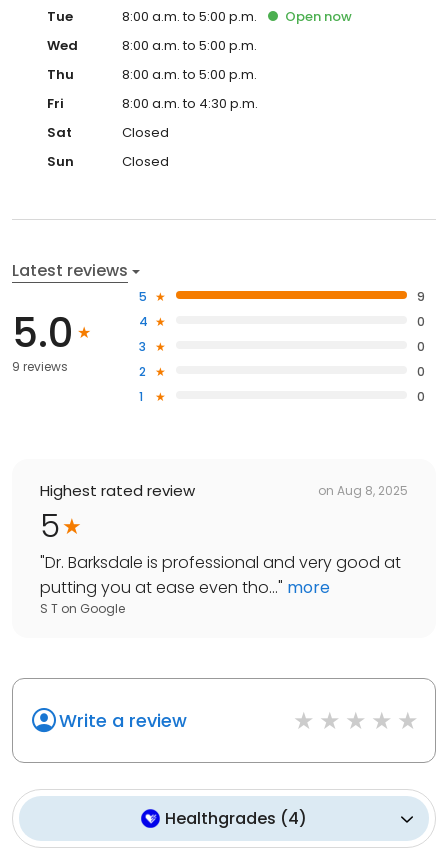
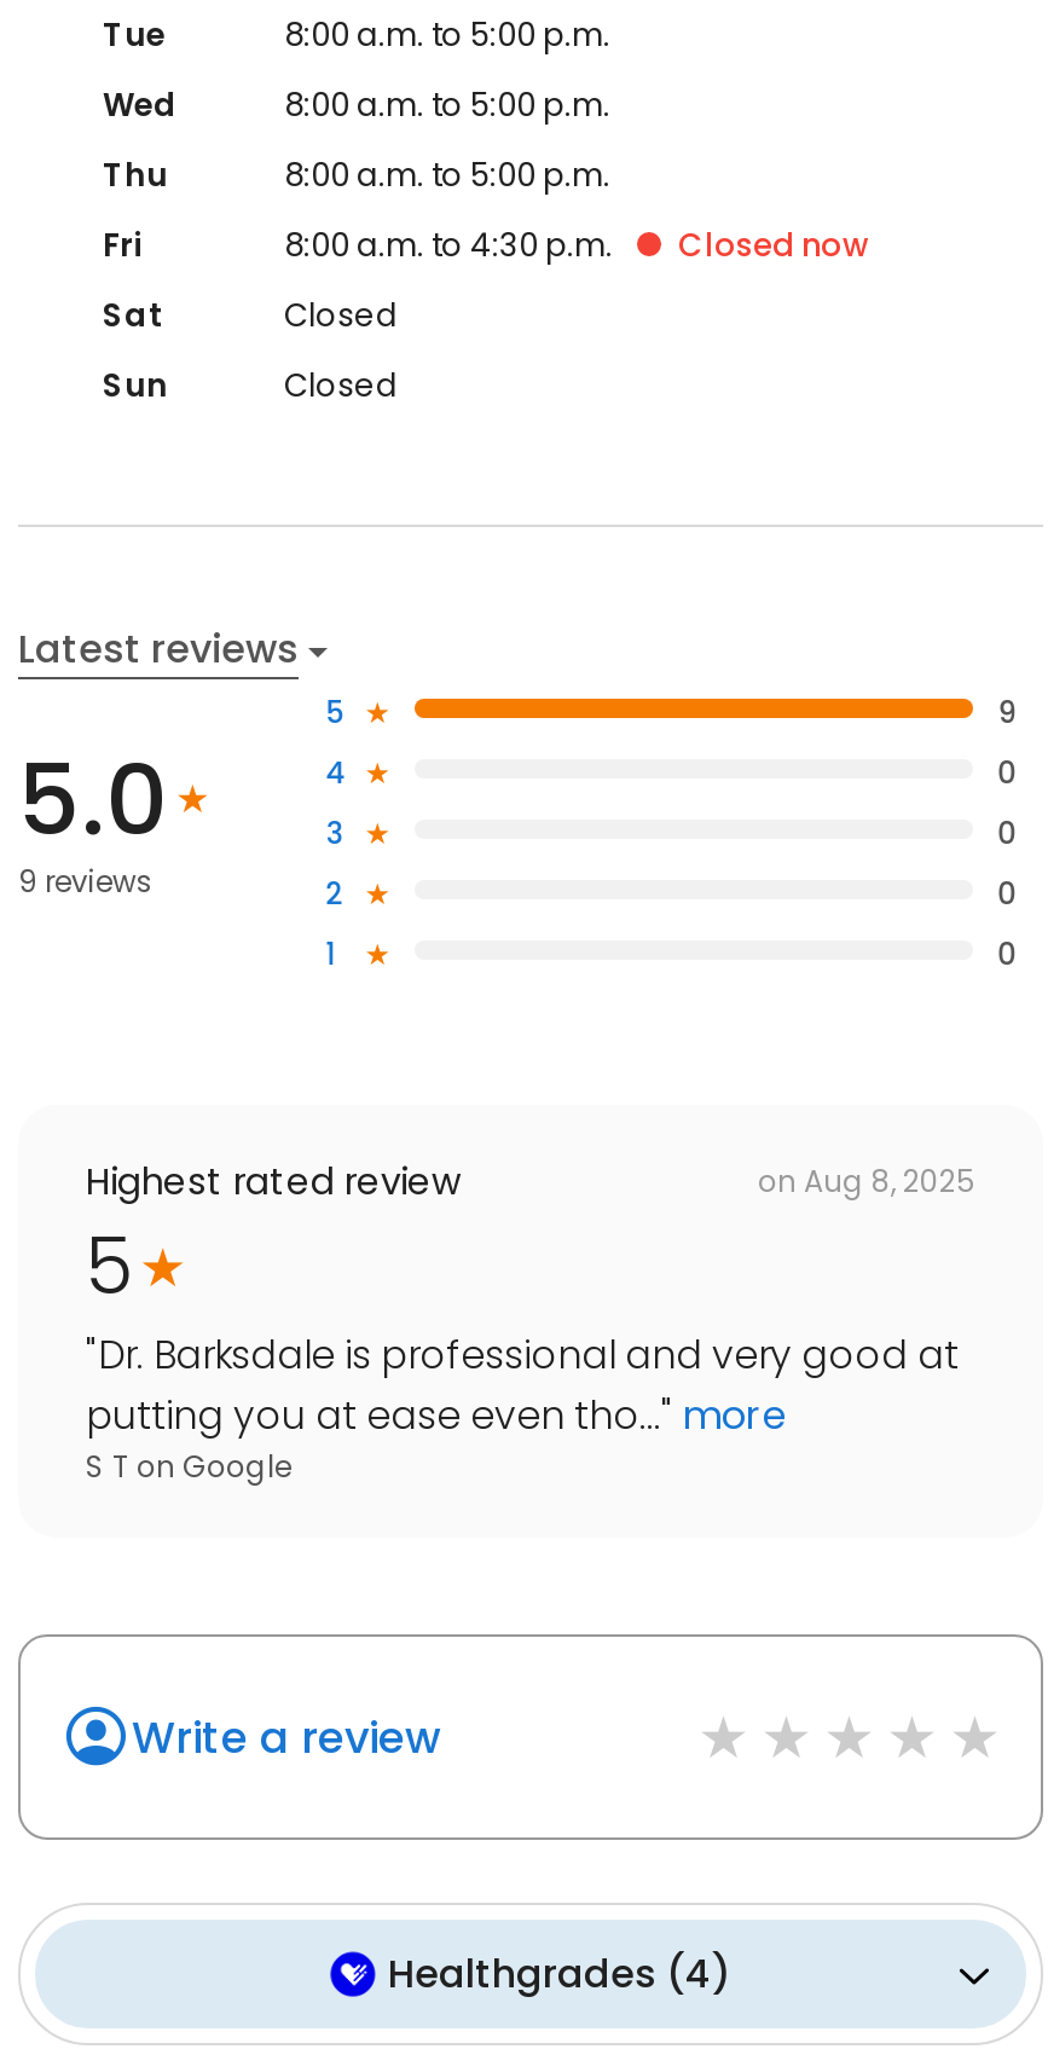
[285,7,352,26] Open now -> none
none -> [678,223,869,269] Closed now

